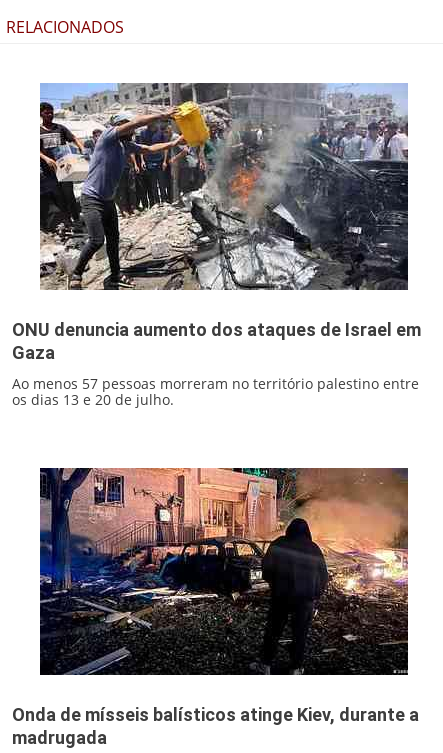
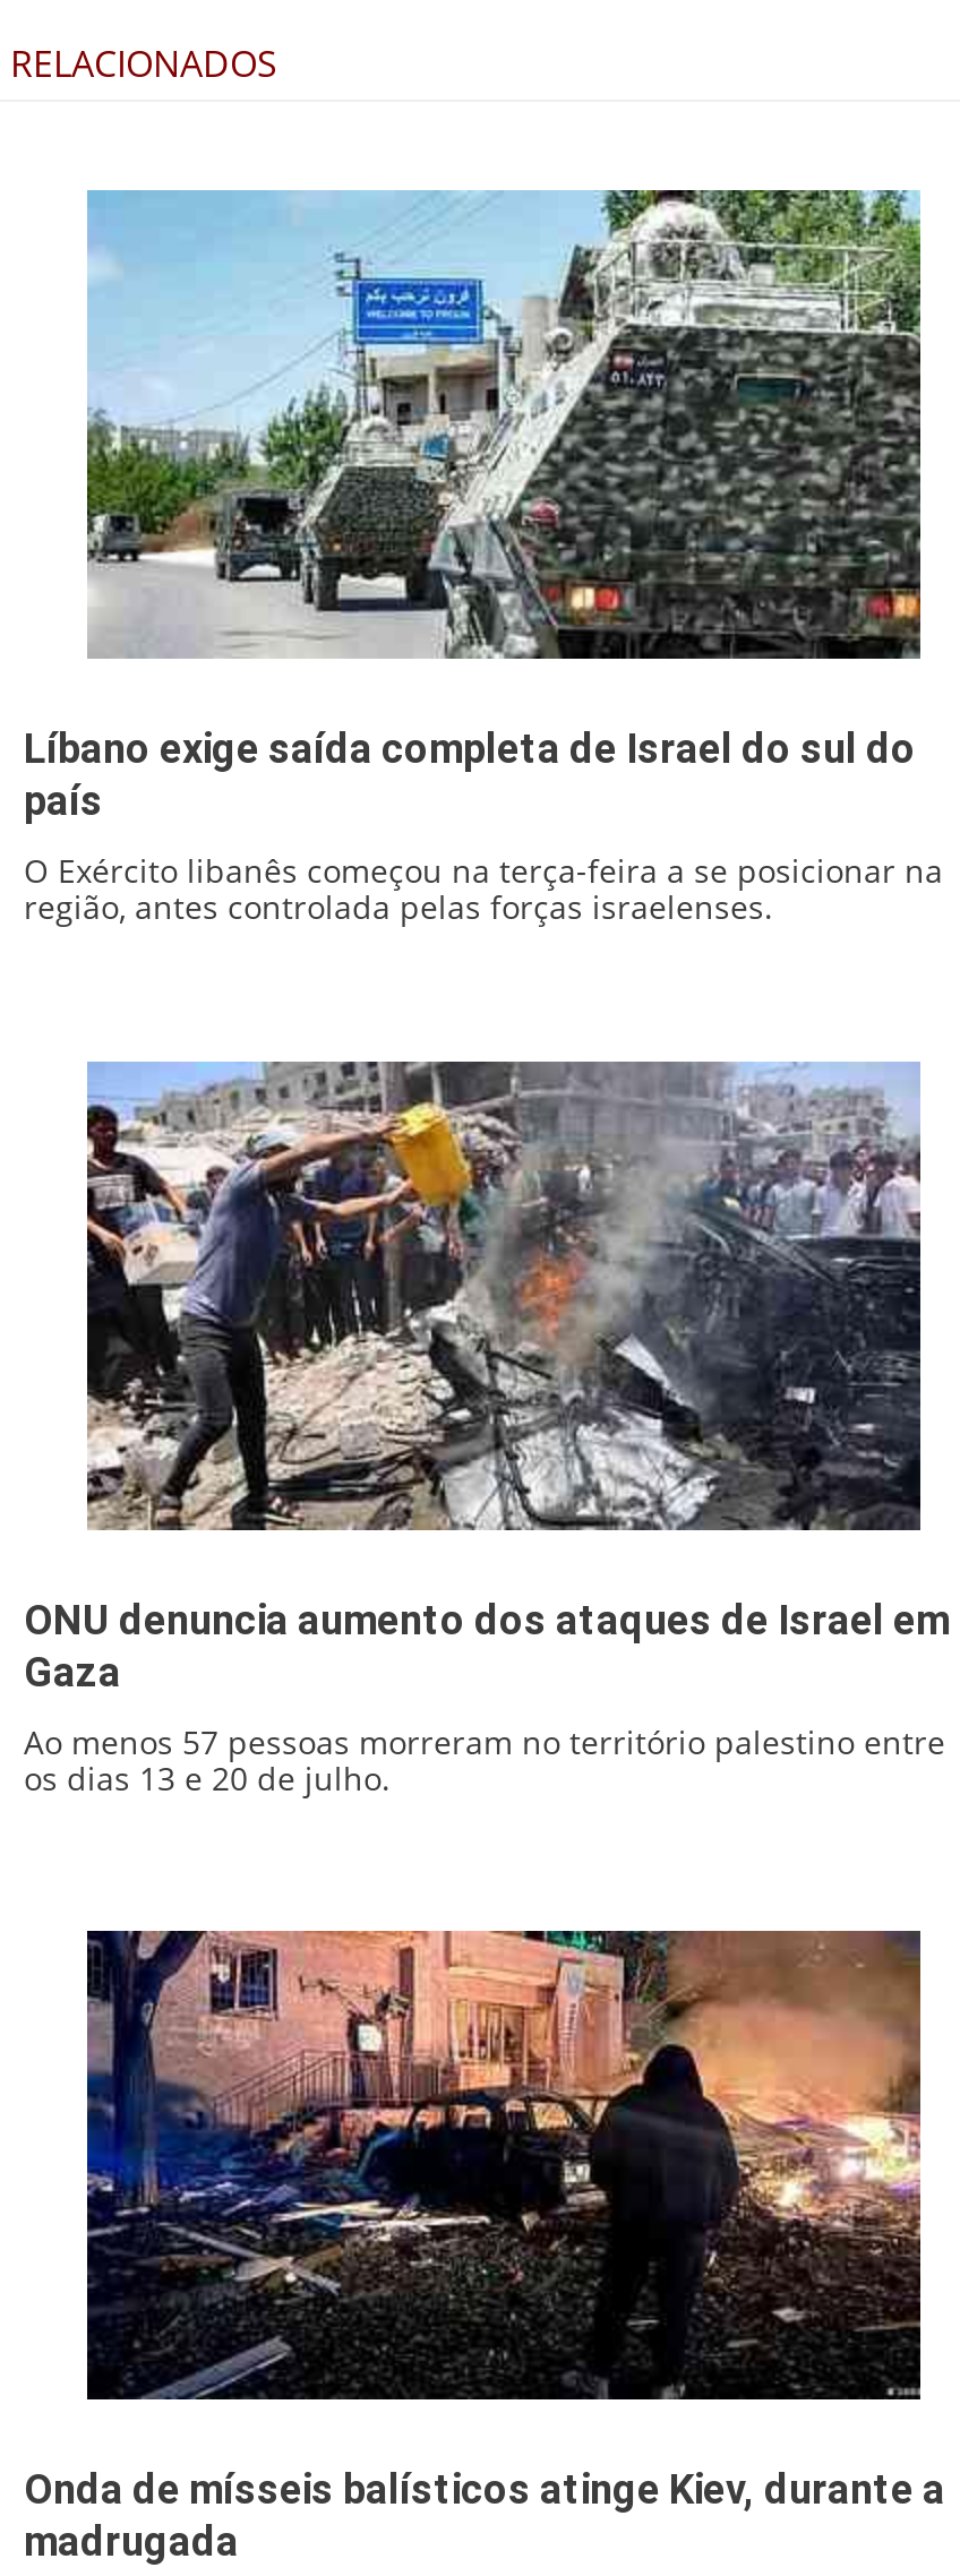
none -> [24,188,943,928] [image] | Líbano exige saída completa de Israel do sul do | país | O Exército libanês começou na terça-feira a se posicionar na | região, antes controlada pelas forças israelenses.

